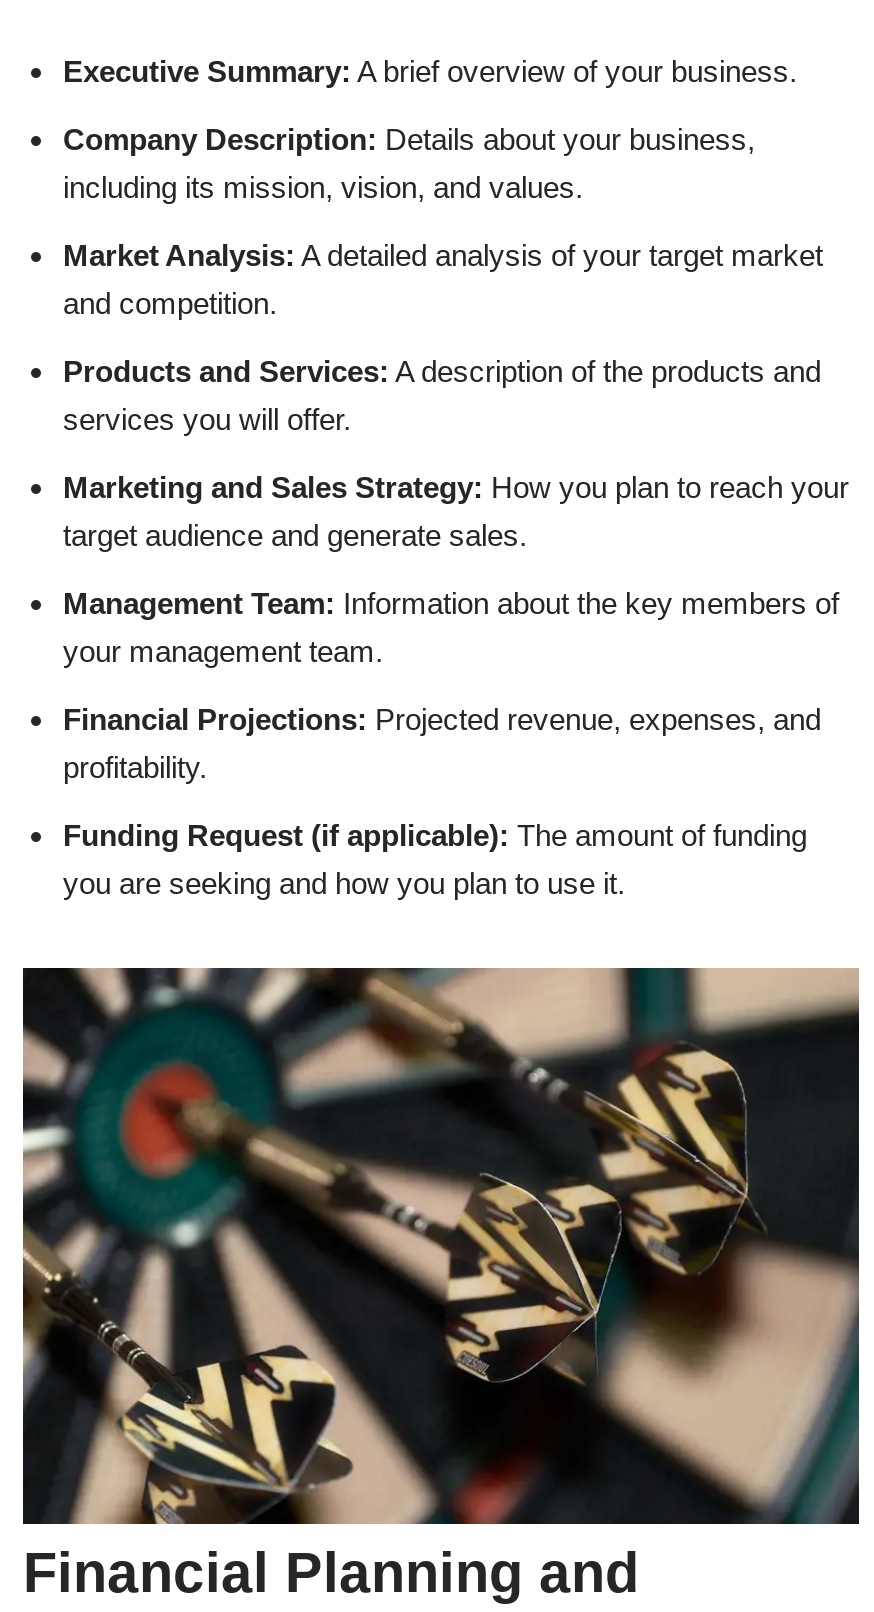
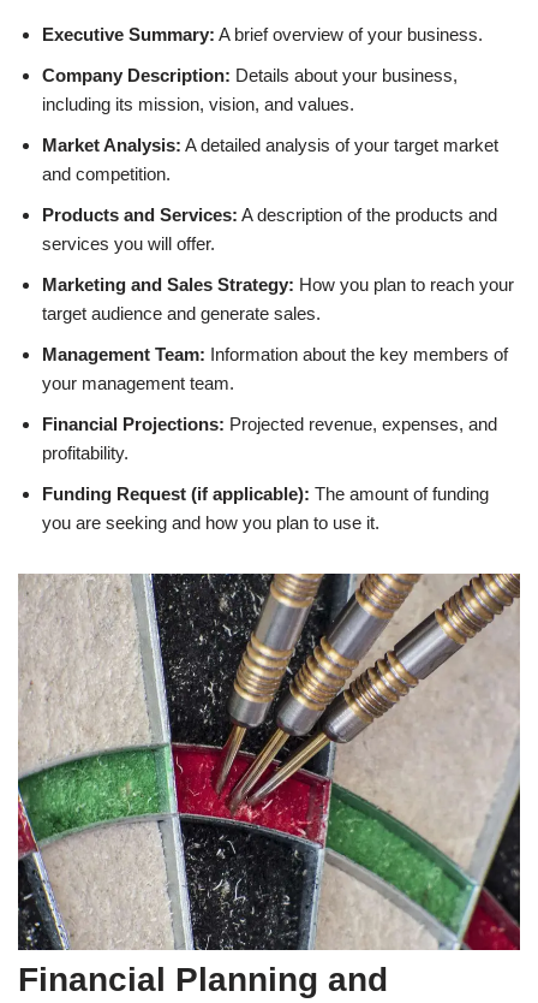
[23,966,859,1526] [image] -> [17,572,520,951] [image]

